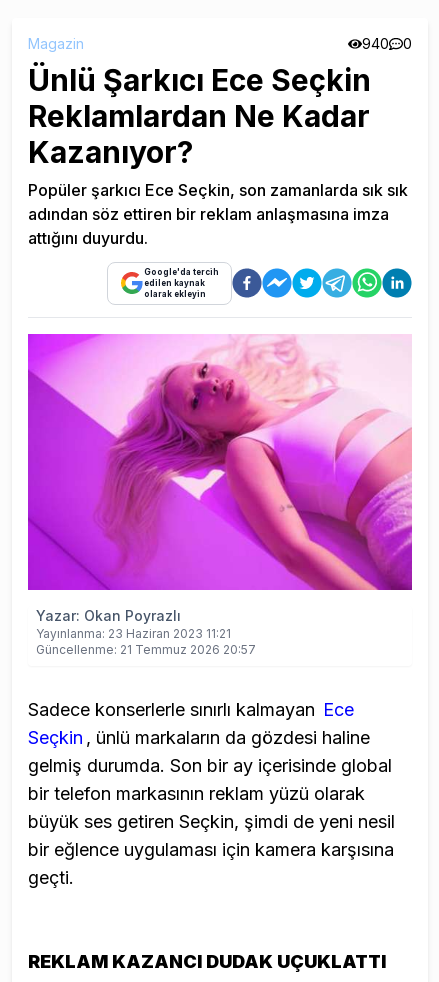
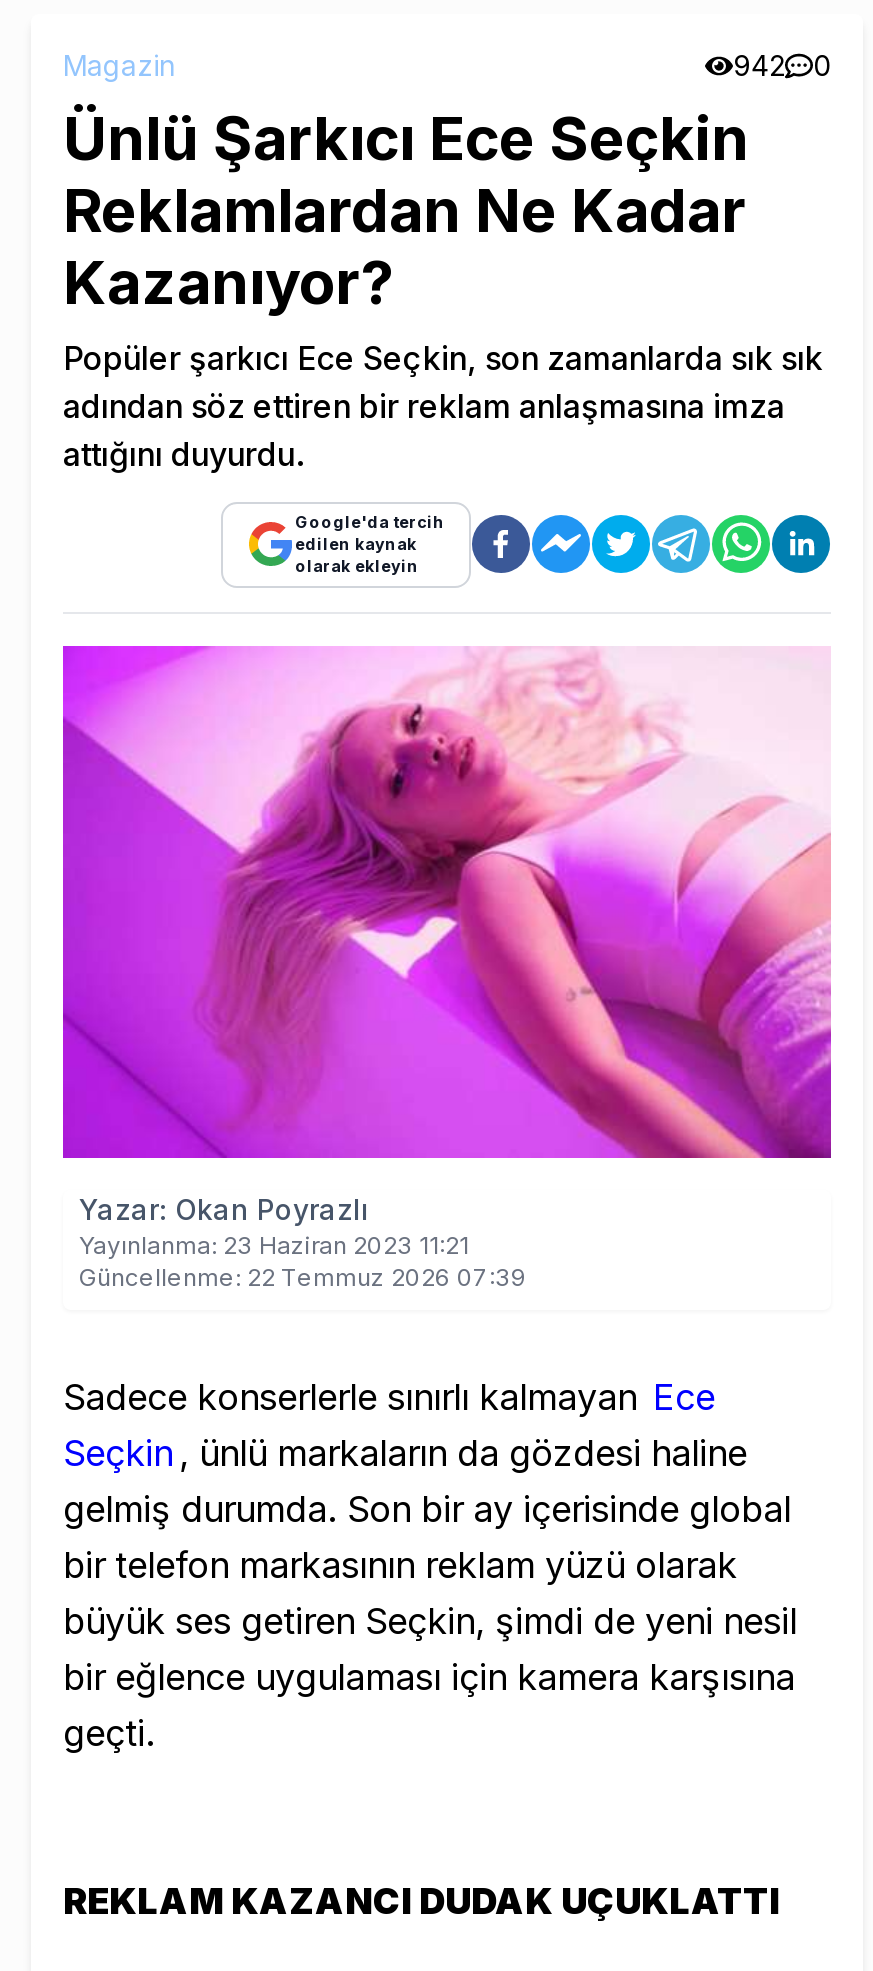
[362,35,412,52] 940 0 -> [733,47,831,81] 942 0
[36,642,256,657] Güncellenme: 21 Temmuz 2026 20:57 -> [79,1261,527,1291] Güncellenme: 22 Temmuz 2026 07:39

